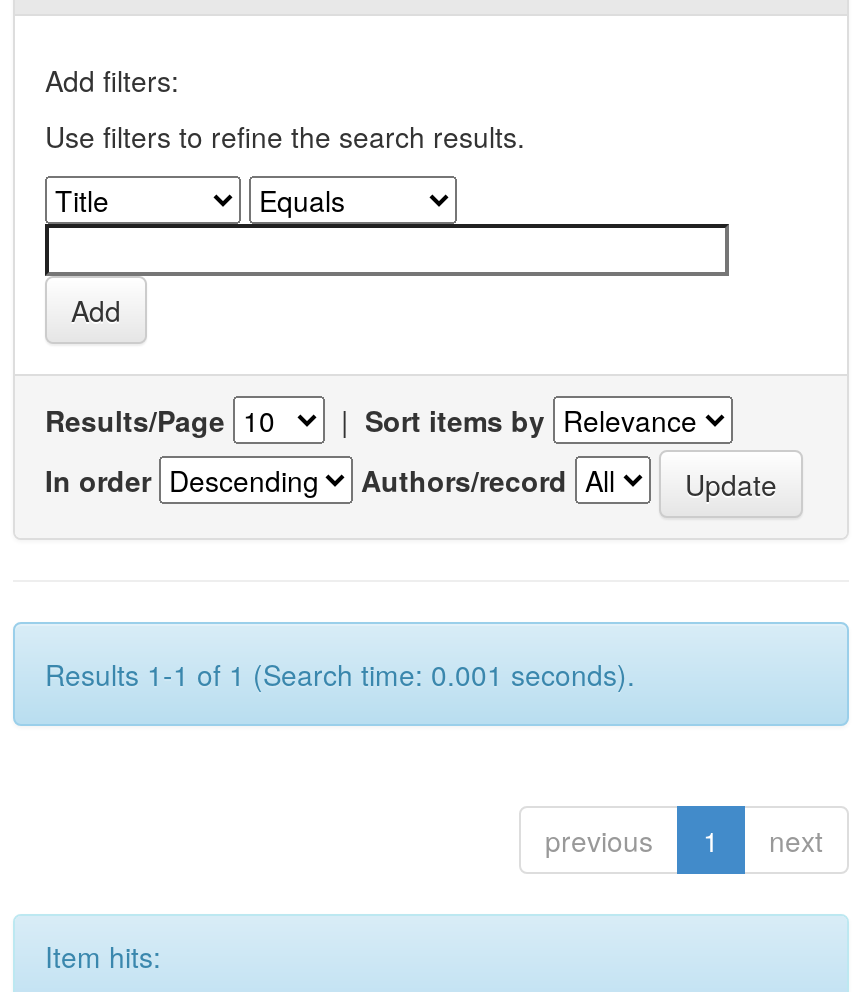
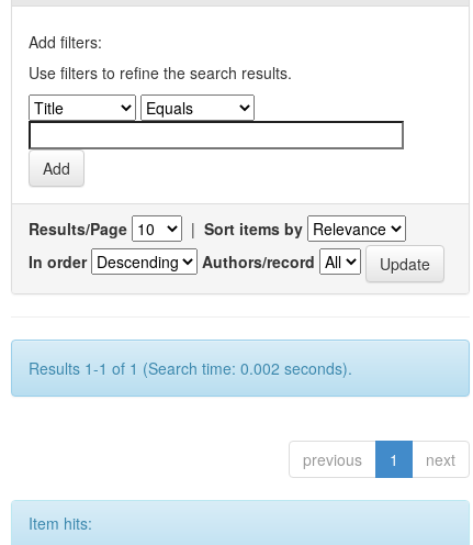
[45,654,635,694] Results 1-1 of 1 (Search time: 0.001 seconds). -> [29,357,352,379] Results 1-1 of 1 (Search time: 0.002 seconds).

